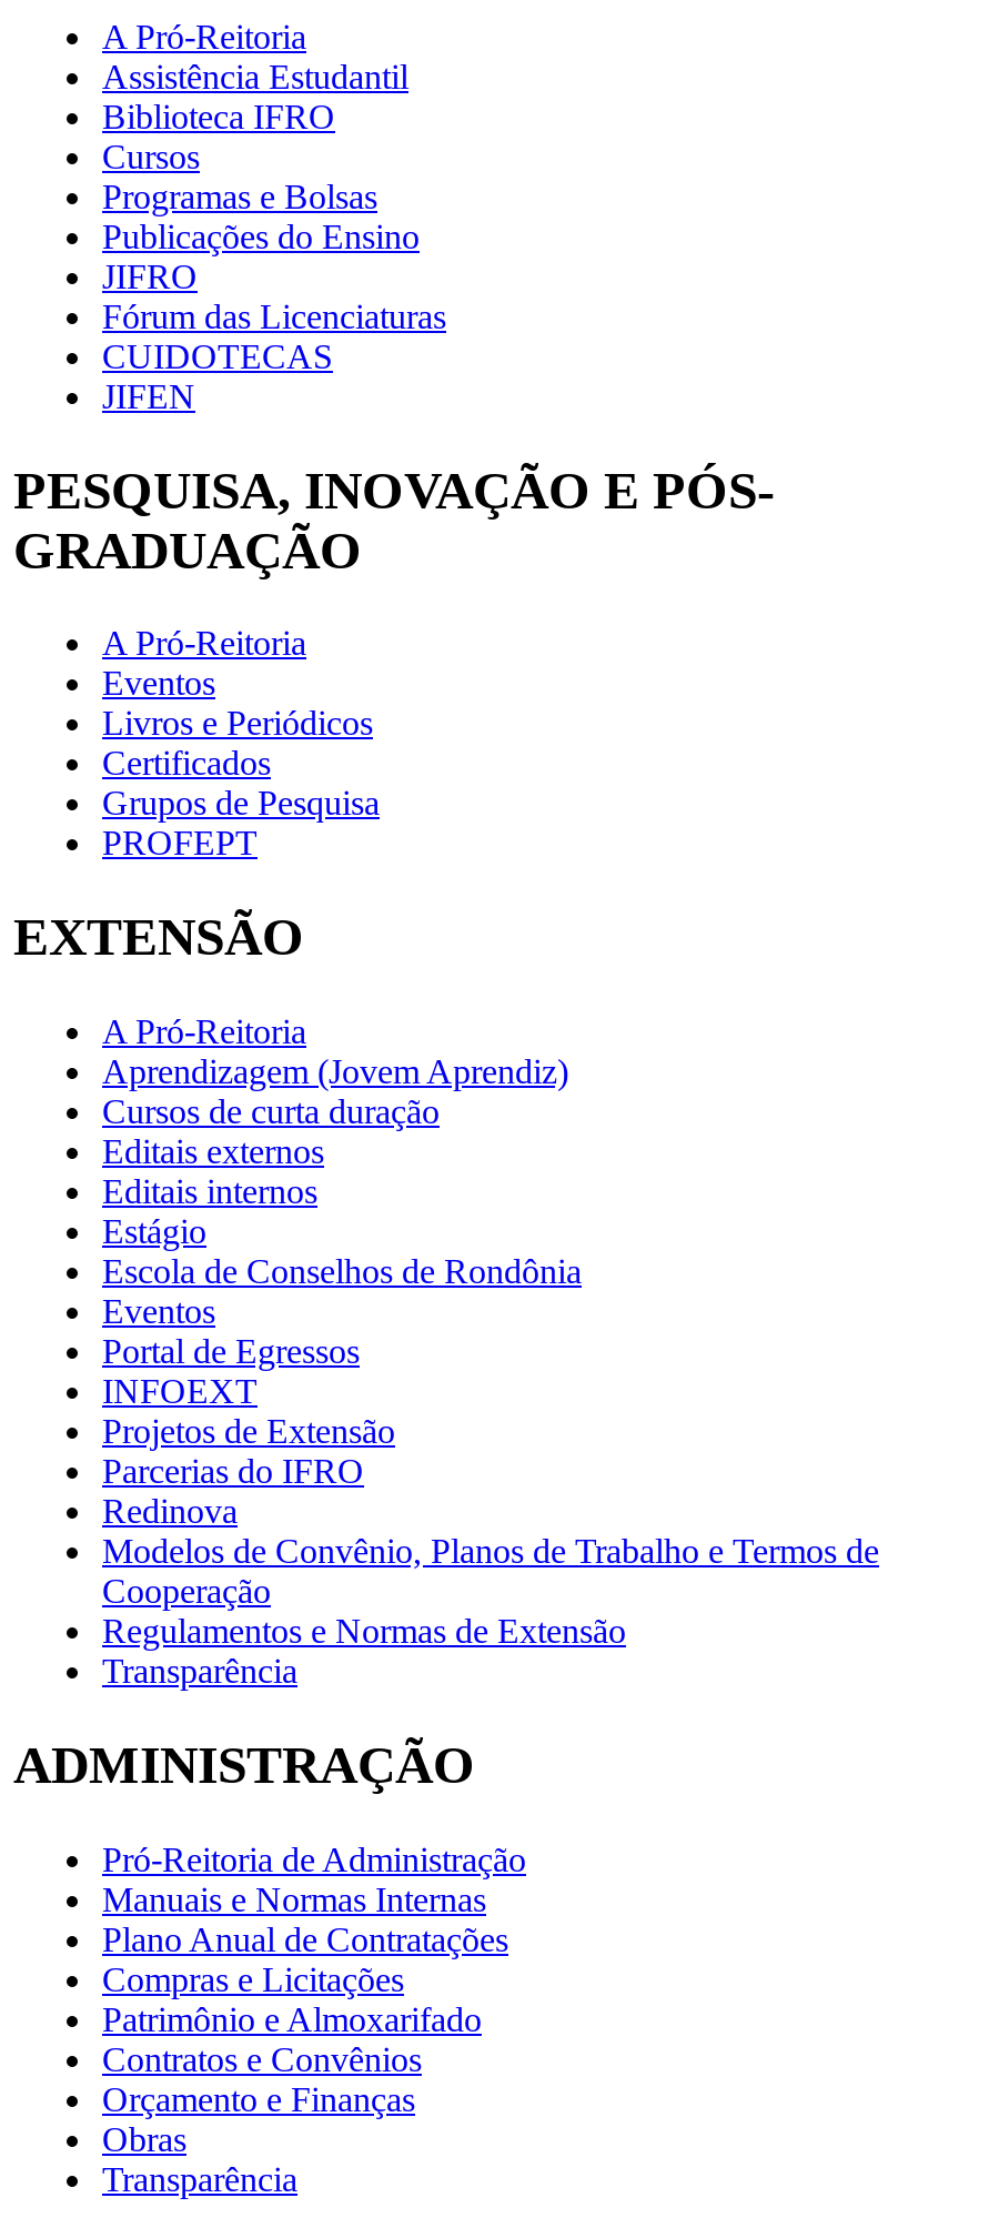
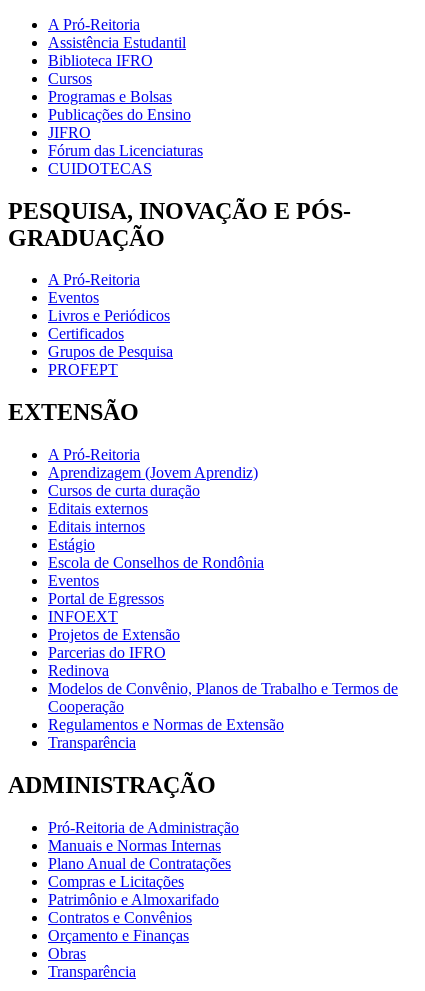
[102,377,195,415] JIFEN -> none

